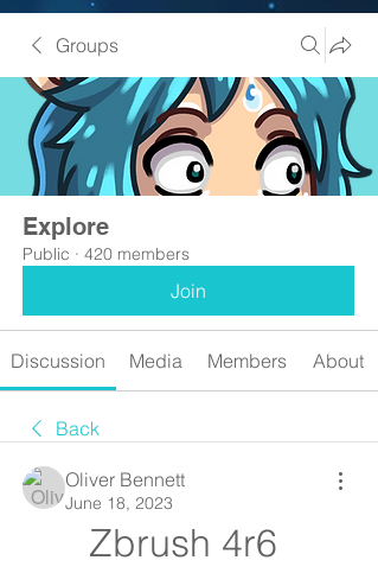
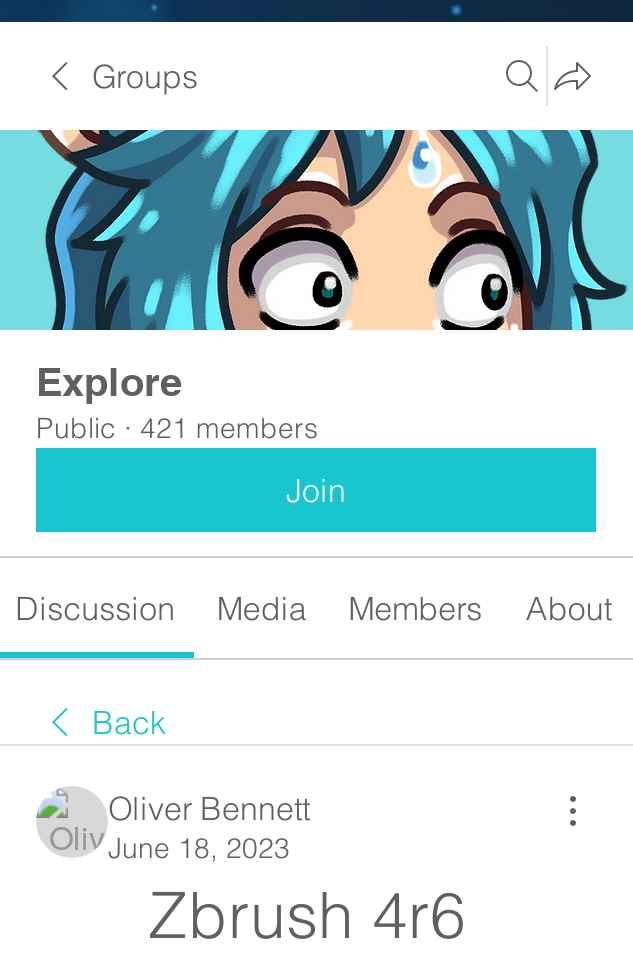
[23,243,190,265] Public · 420 members -> [36,410,318,446] Public · 421 members

